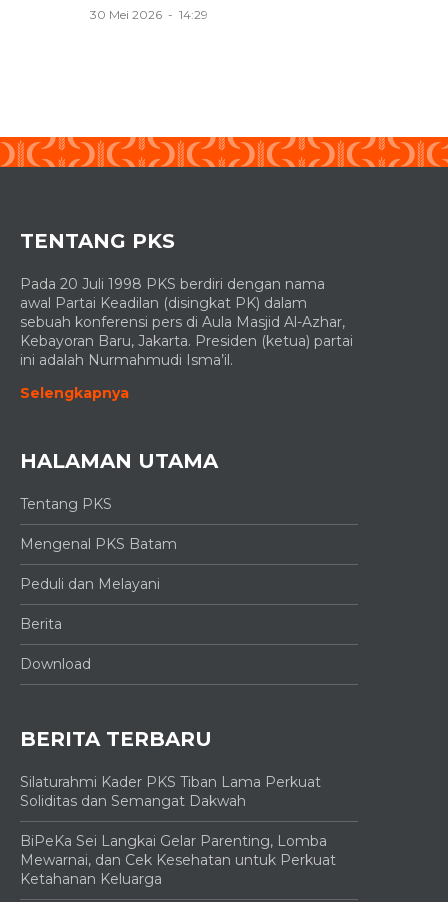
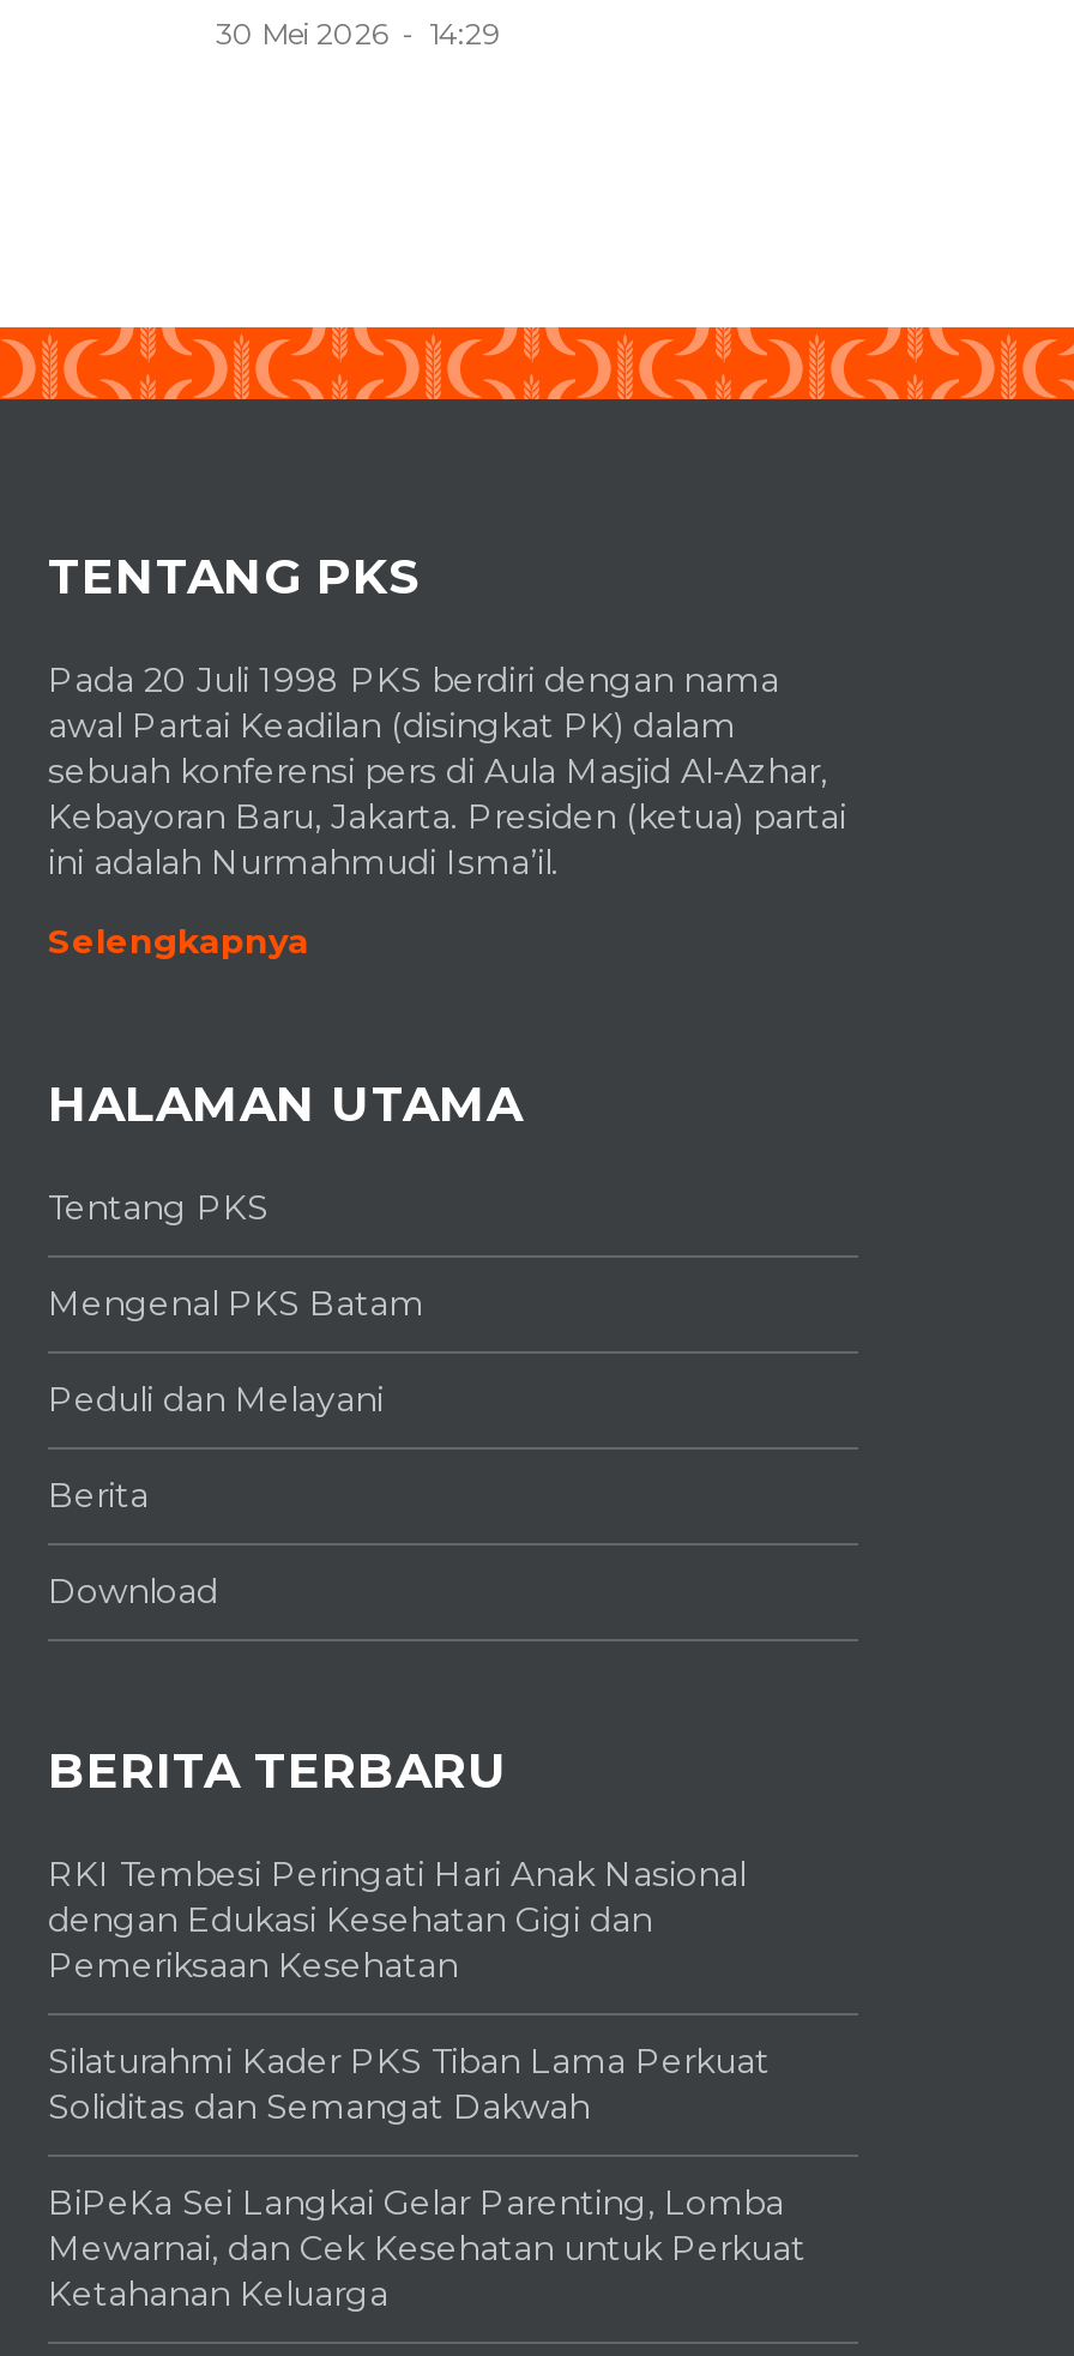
none -> [48,1852,746,1987] RKI Tembesi Peringati Hari Anak Nasional | dengan Edukasi Kesehatan Gigi dan | Pemeriksaan Kesehatan

